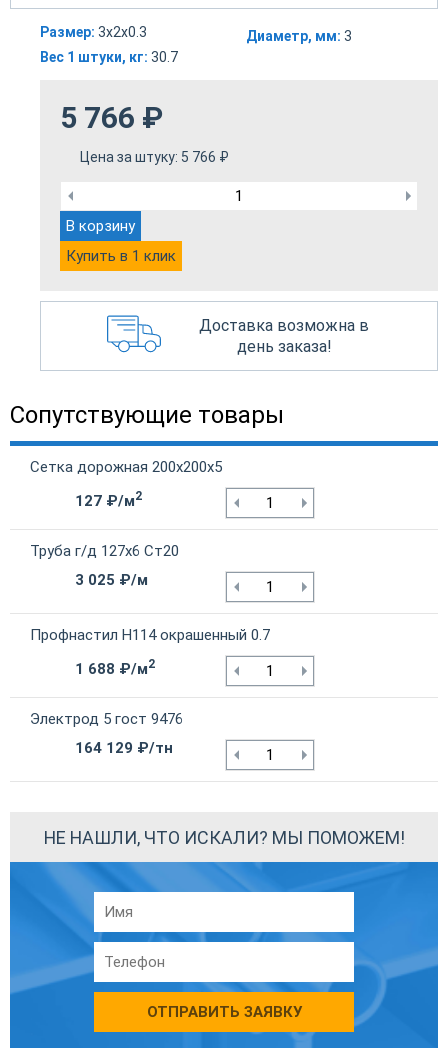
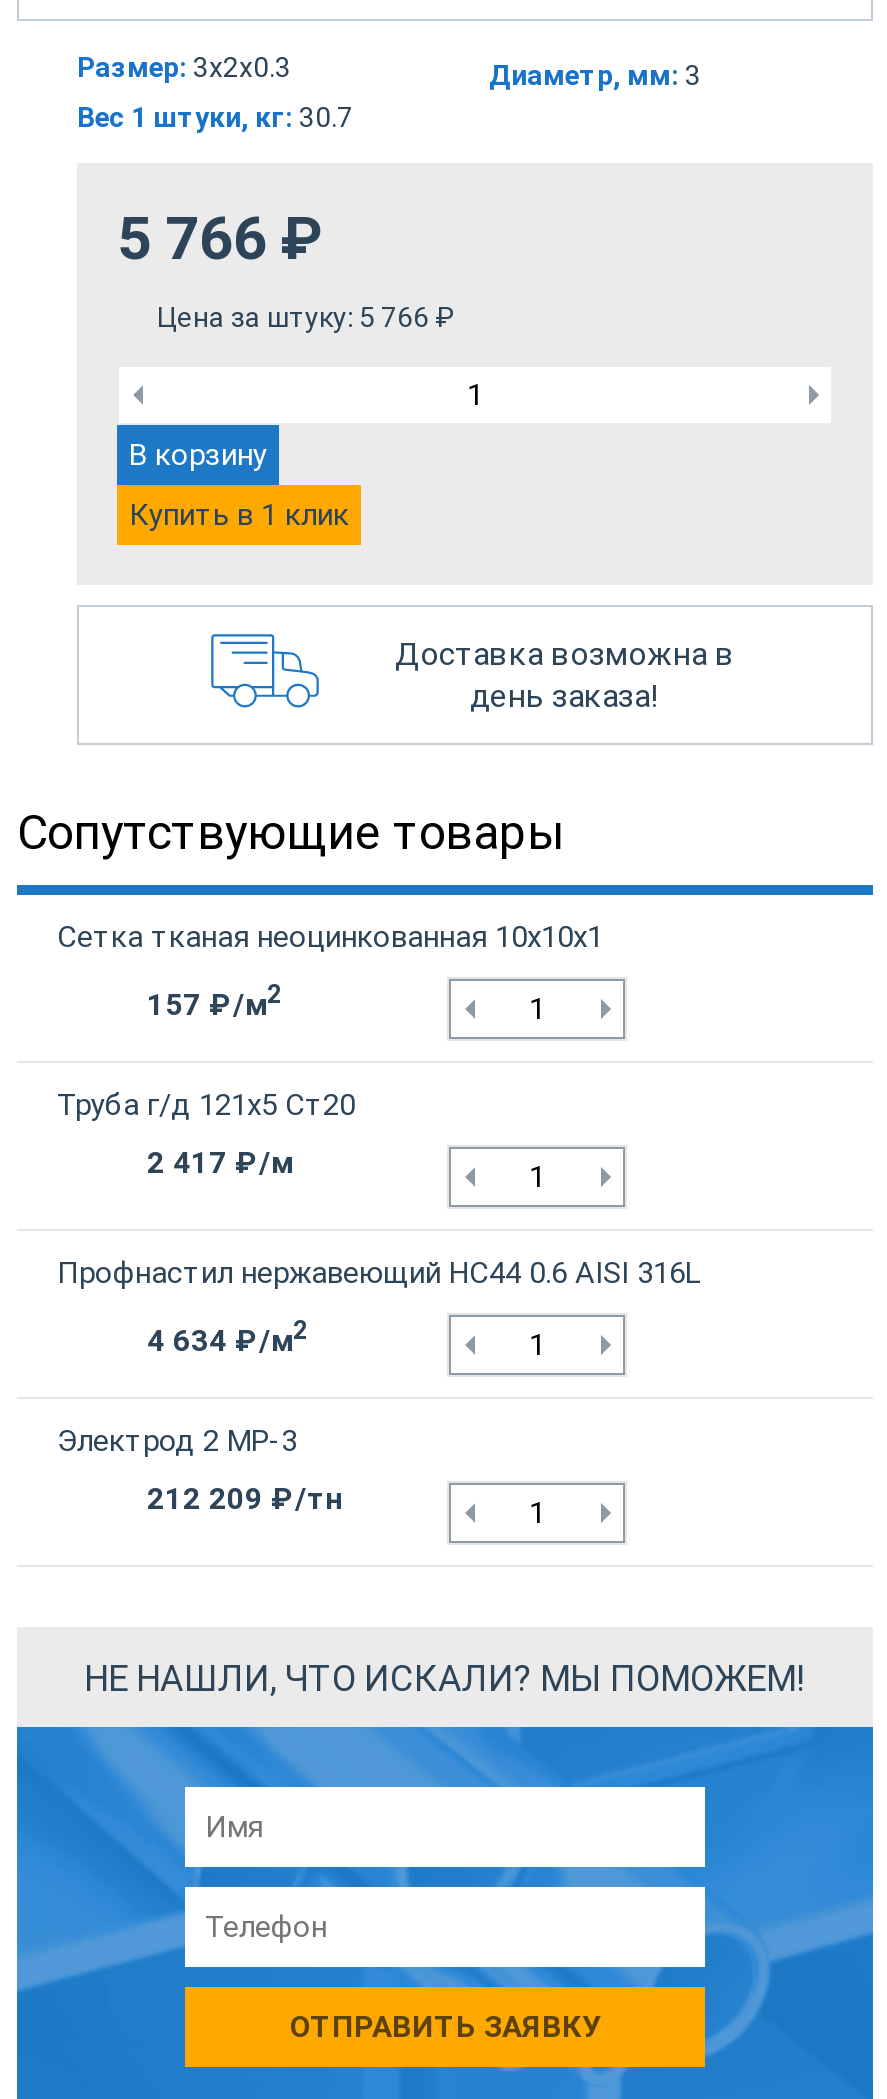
[30,458,222,476] Сетка дорожная 200х200х5 -> [57,919,603,955] Сетка тканая неоцинкованная 10х10х1
[75,488,142,510] 127 ₽/м2 -> [147,979,281,1023] 157 ₽/м2
[30,542,179,560] Труба г/д 127х6 Ст20 -> [57,1087,355,1123] Труба г/д 121х5 Ст20
[75,571,148,589] 3 025 ₽/м -> [147,1145,293,1181] 2 417 ₽/м
[30,626,270,644] Профнастил Н114 окрашенный 0.7 -> [57,1255,701,1291] Профнастил нержавеющий НС44 0.6 AISI 316L
[75,656,155,678] 1 688 ₽/м2 -> [147,1315,307,1359] 4 634 ₽/м2
[30,710,183,728] Электрод 5 гост 9476 -> [57,1423,297,1459] Электрод 2 МР-3
[75,739,173,757] 164 129 ₽/тн -> [147,1481,343,1517] 212 209 ₽/тн

